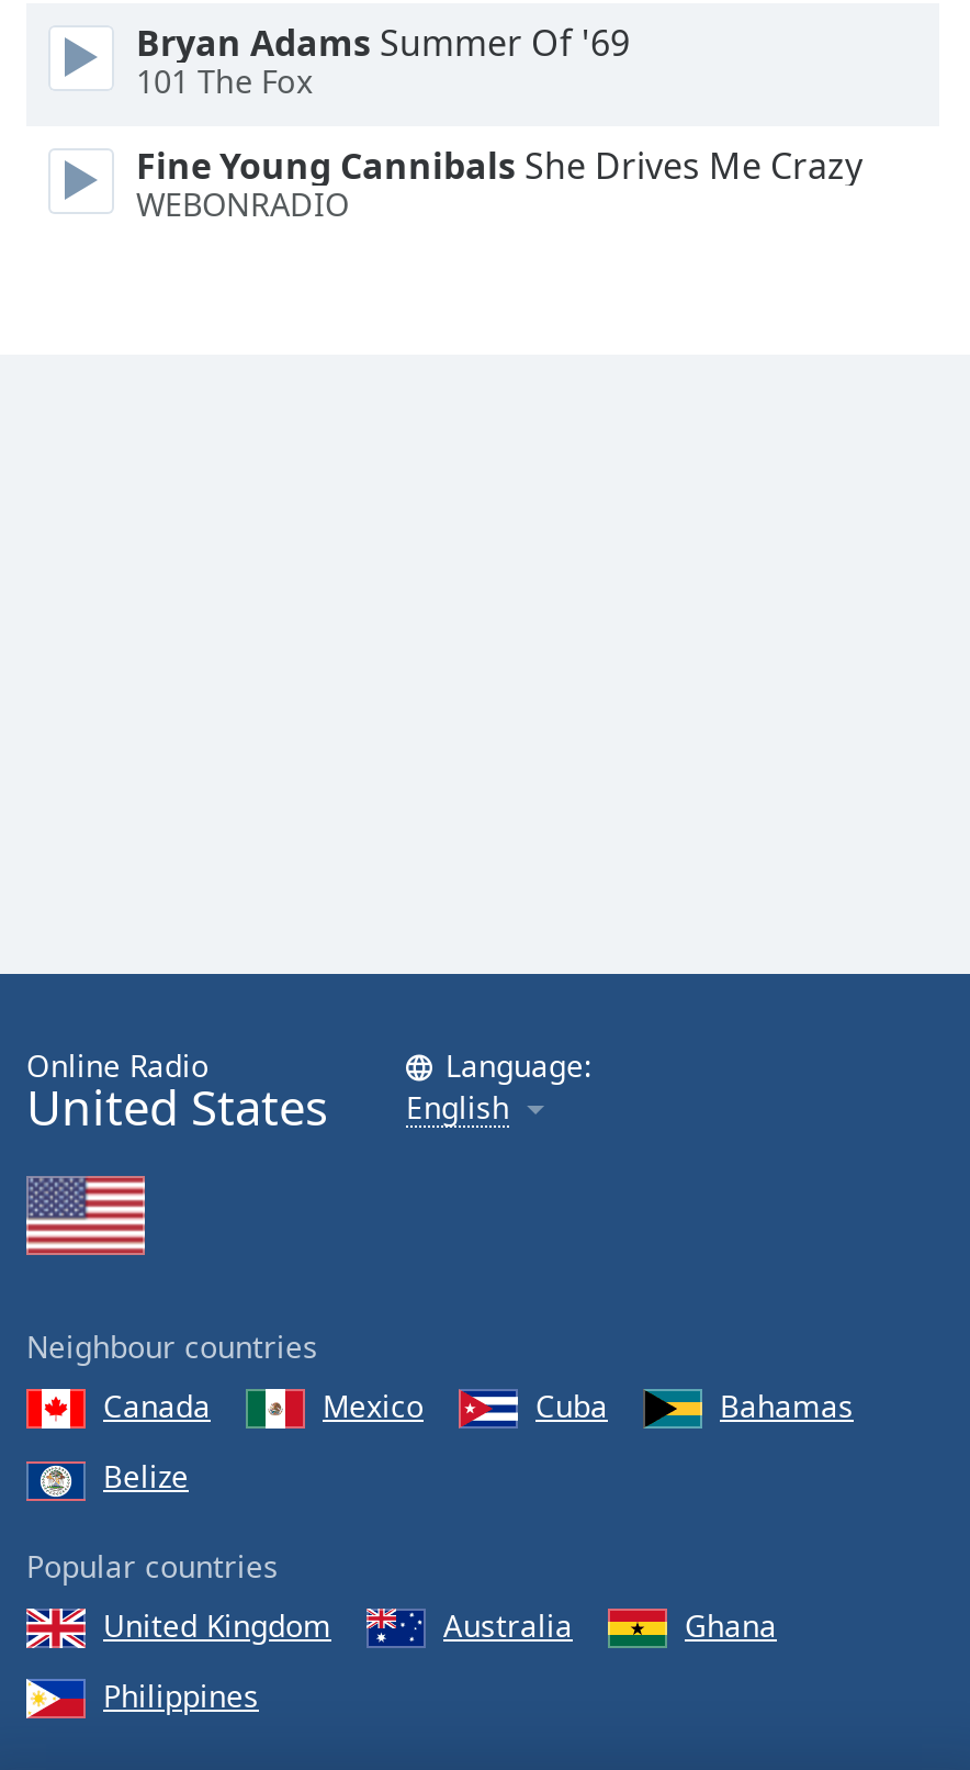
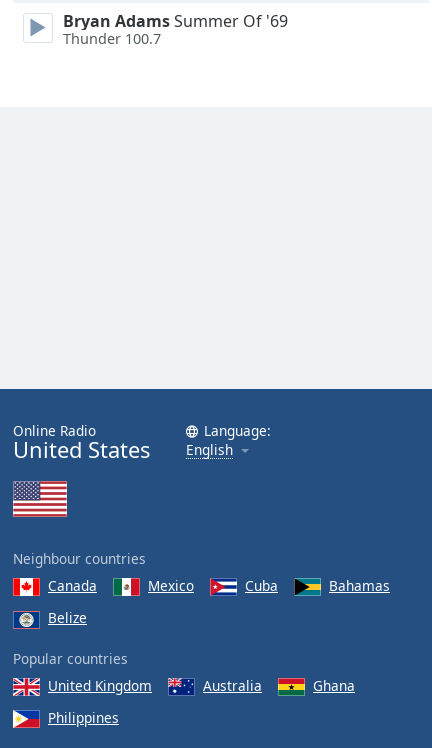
[136,61,862,226] 101 The Fox | Fine Young Cannibals She Drives Me Crazy | WEBONRADIO -> [63,29,161,48] Thunder 100.7

